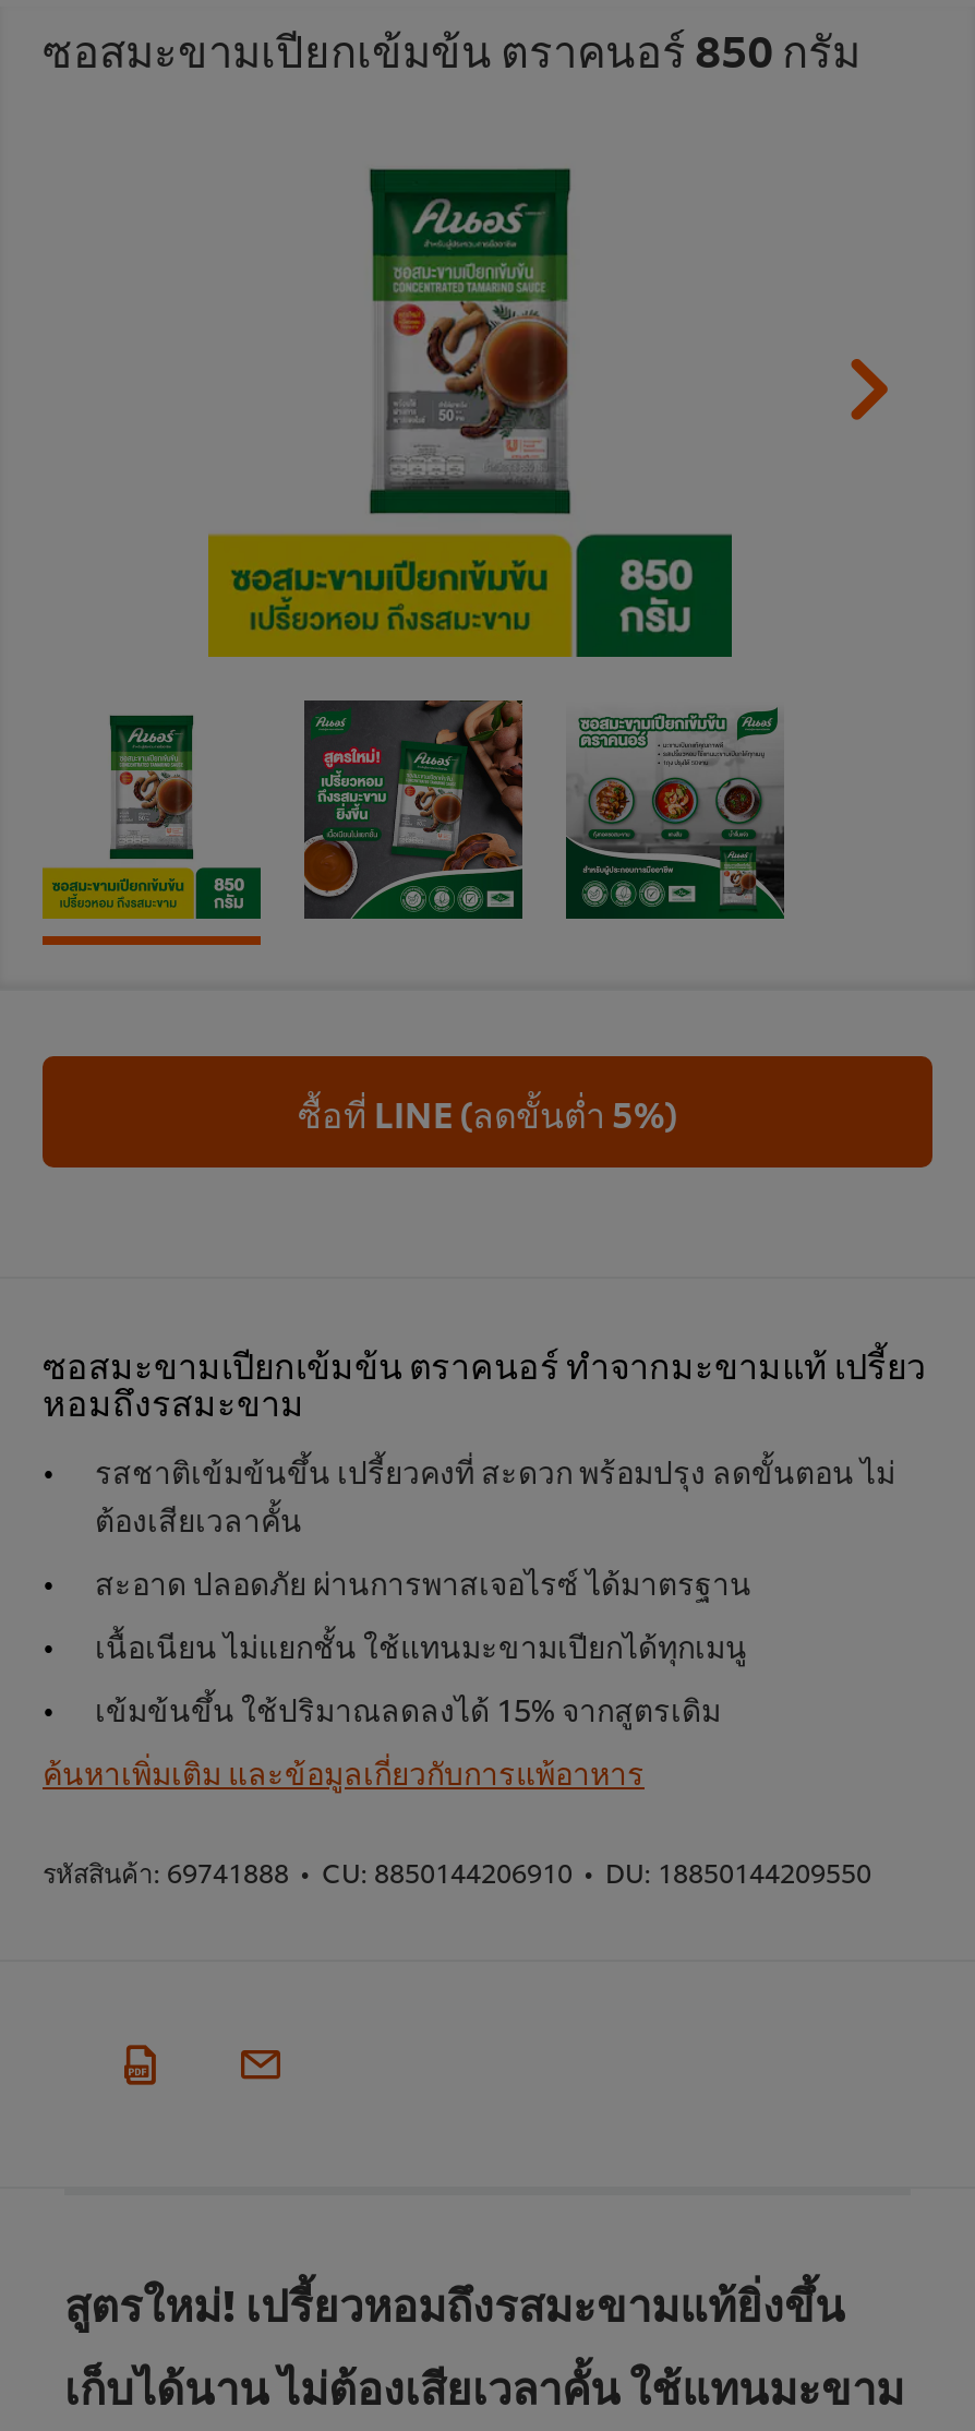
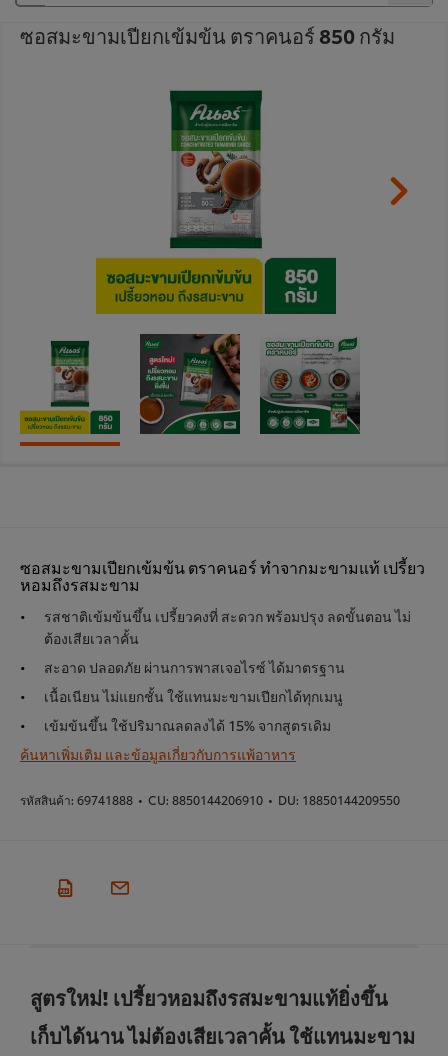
[298,1088,677,1138] ซื้อที่ LINE (ลดขั้นต่ำ 5%) -> none

